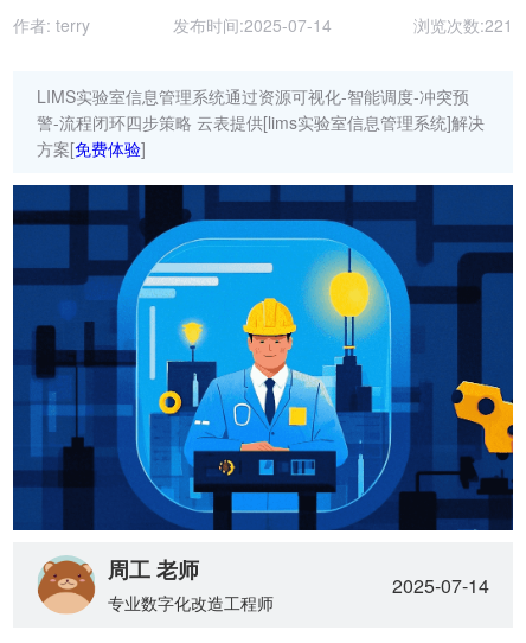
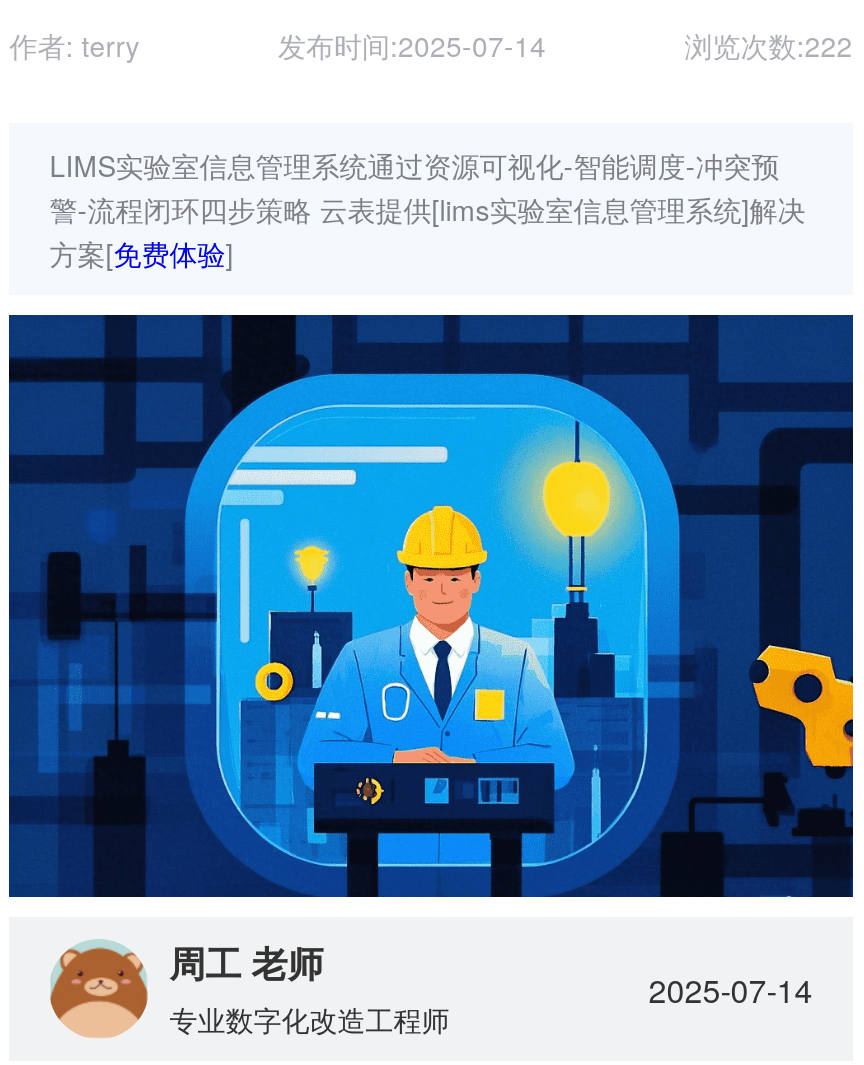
[413,13,513,37] 浏览次数:221 -> [685,25,853,65] 浏览次数:222

